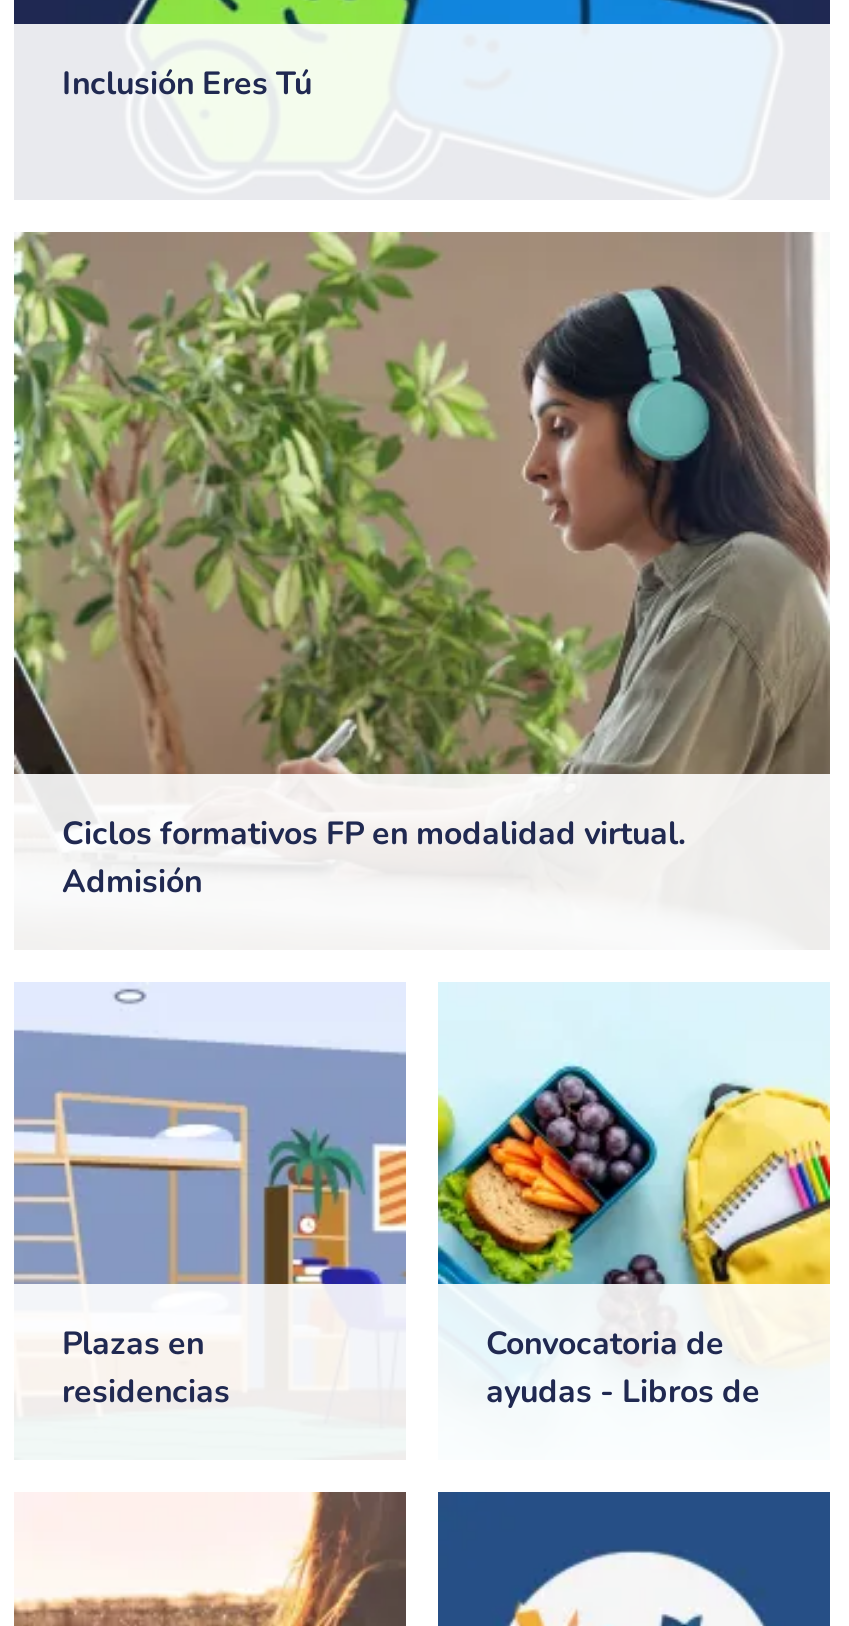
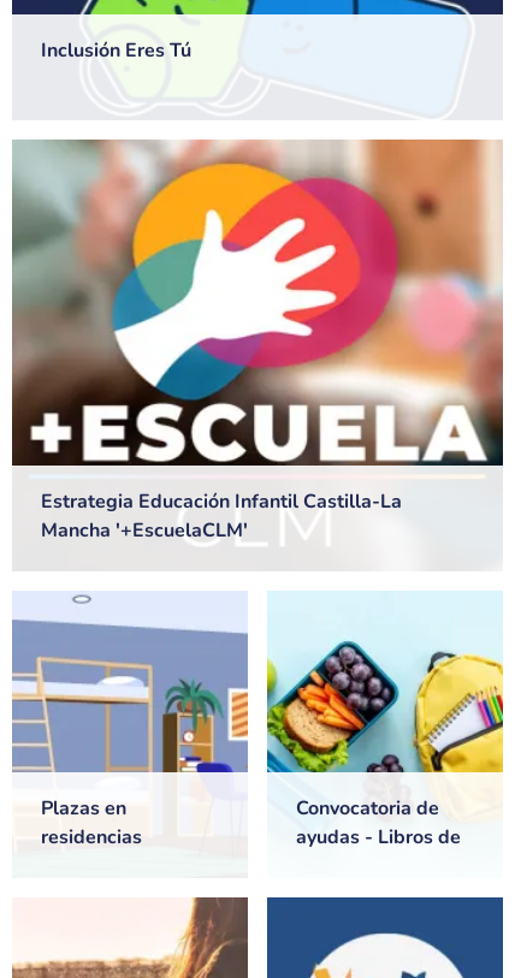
[14,232,832,905] [image] | Ciclos formativos FP en modalidad virtual. | Admisión -> [11,140,504,544] [image] | Estrategia Educación Infantil Castilla-La | Mancha '+EscuelaCLM'

